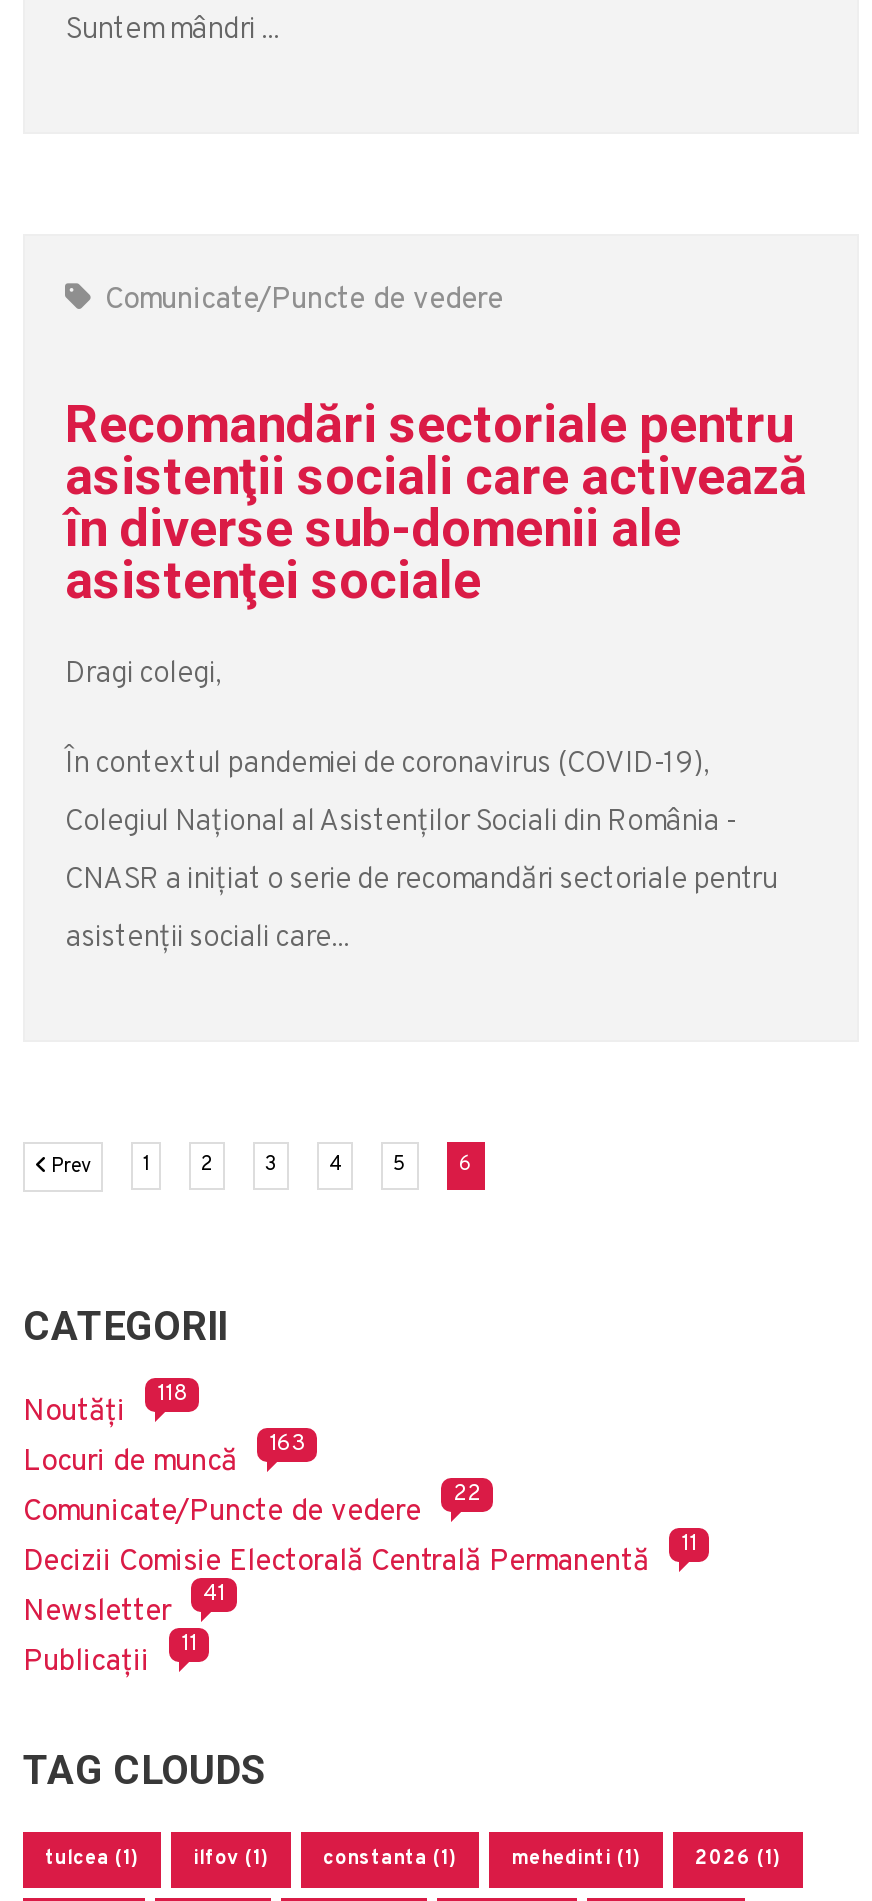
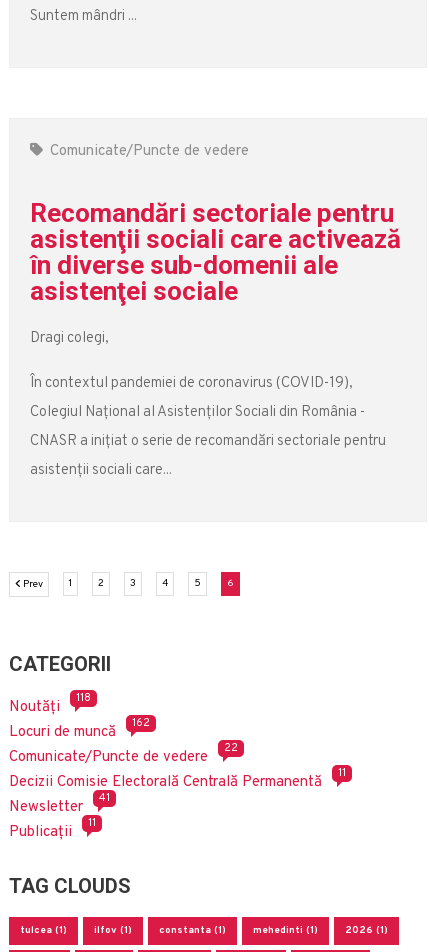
[23,1430,305,1482] Locuri de muncă 163 -> [9,716,150,742] Locuri de muncă 162

